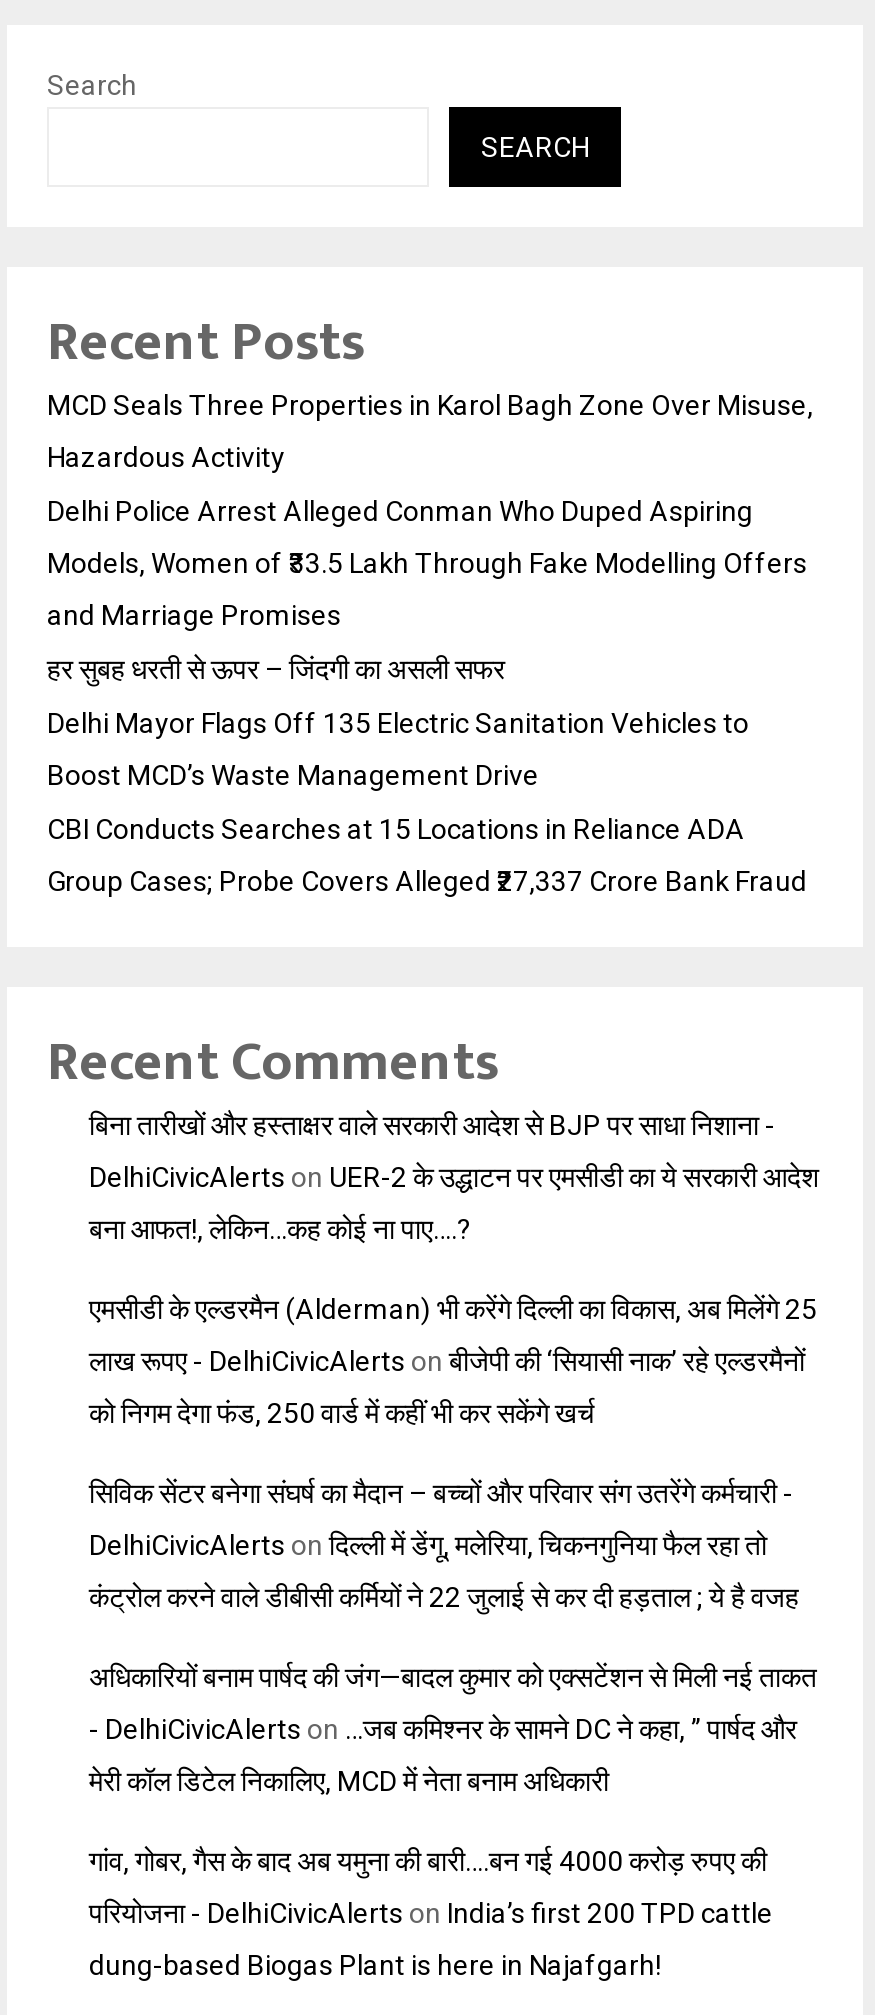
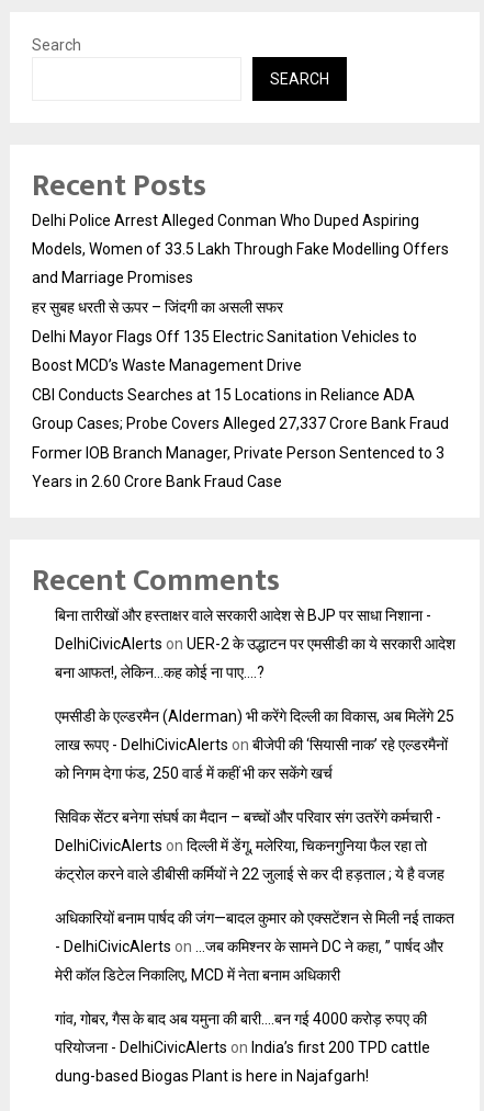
[47,390,813,474] MCD Seals Three Properties in Karol Bagh Zone Over Misuse, | Hazardous Activity -> none
moved [47,496,807,898] -> [32,212,449,432]: Delhi Police Arrest Alleged Conman Who Duped Aspiring | Models, Women of ₹33.5 Lakh Through Fake Modelling Offers | and Marriage Promises | हर सुबह धरती से ऊपर – जिंदगी का असली सफर | Delhi Mayor Flags Off 135 Electric Sanitation Vehicles to | Boost MCD’s Waste Management Drive | CBI Conducts Searches at 15 Locations in Reliance ADA | Group Cases; Probe Covers Alleged ₹27,337 Crore Bank Fraud
none -> [32,444,444,490] Former IOB Branch Manager, Private Person Sentenced to 3 | Years in ₹2.60 Crore Bank Fraud Case

